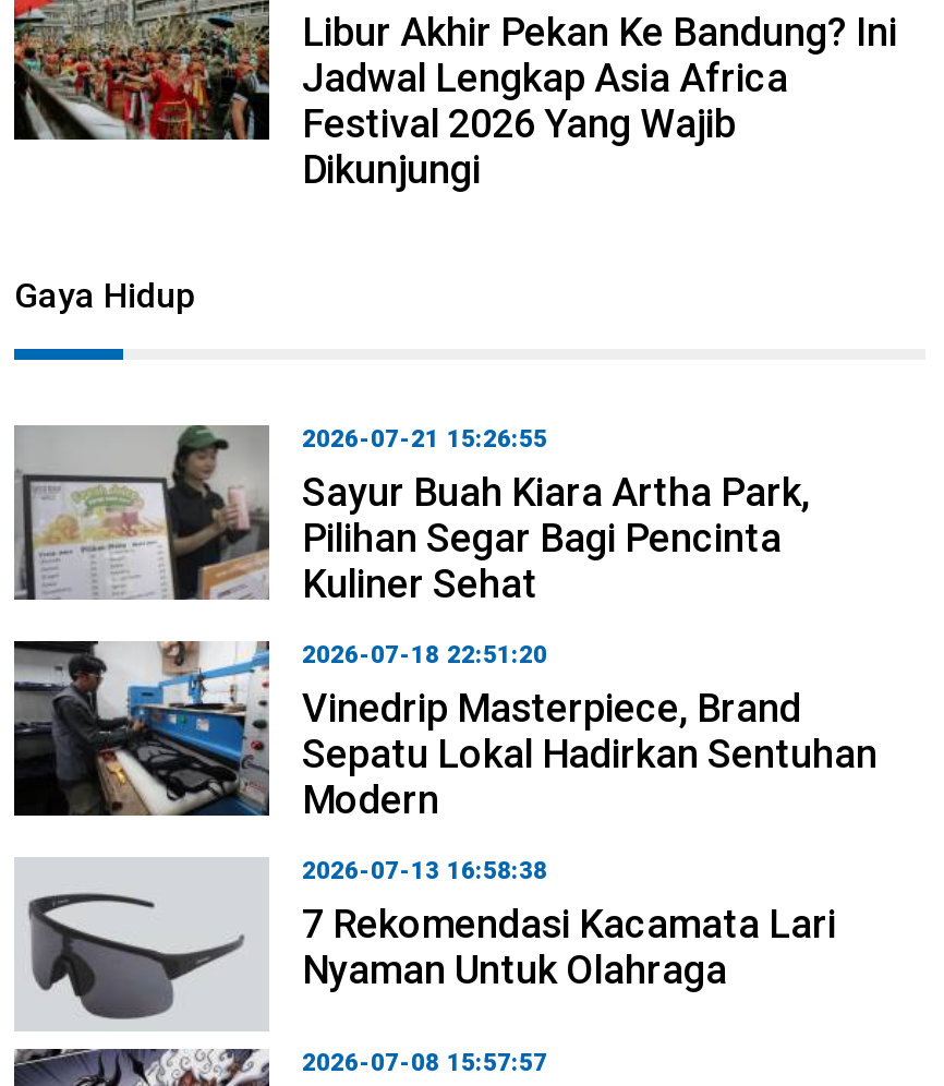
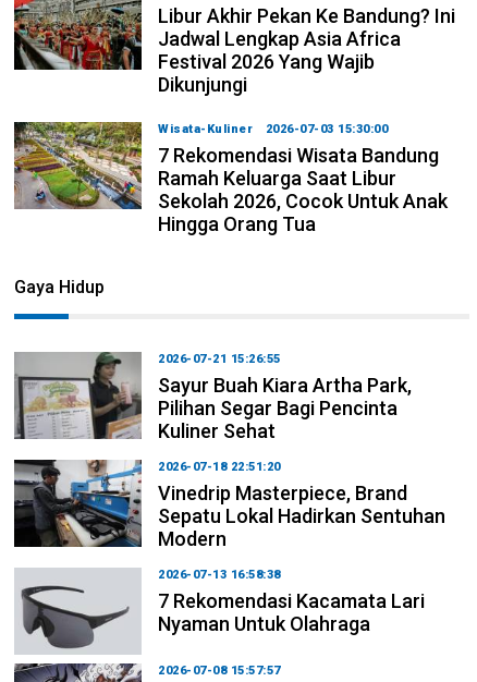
none -> [13,121,448,235] [image] | Wisata-Kuliner | 2026-07-03 15:30:00 | 7 Rekomendasi Wisata Bandung | Ramah Keluarga Saat Libur | Sekolah 2026, Cocok Untuk Anak | Hingga Orang Tua

